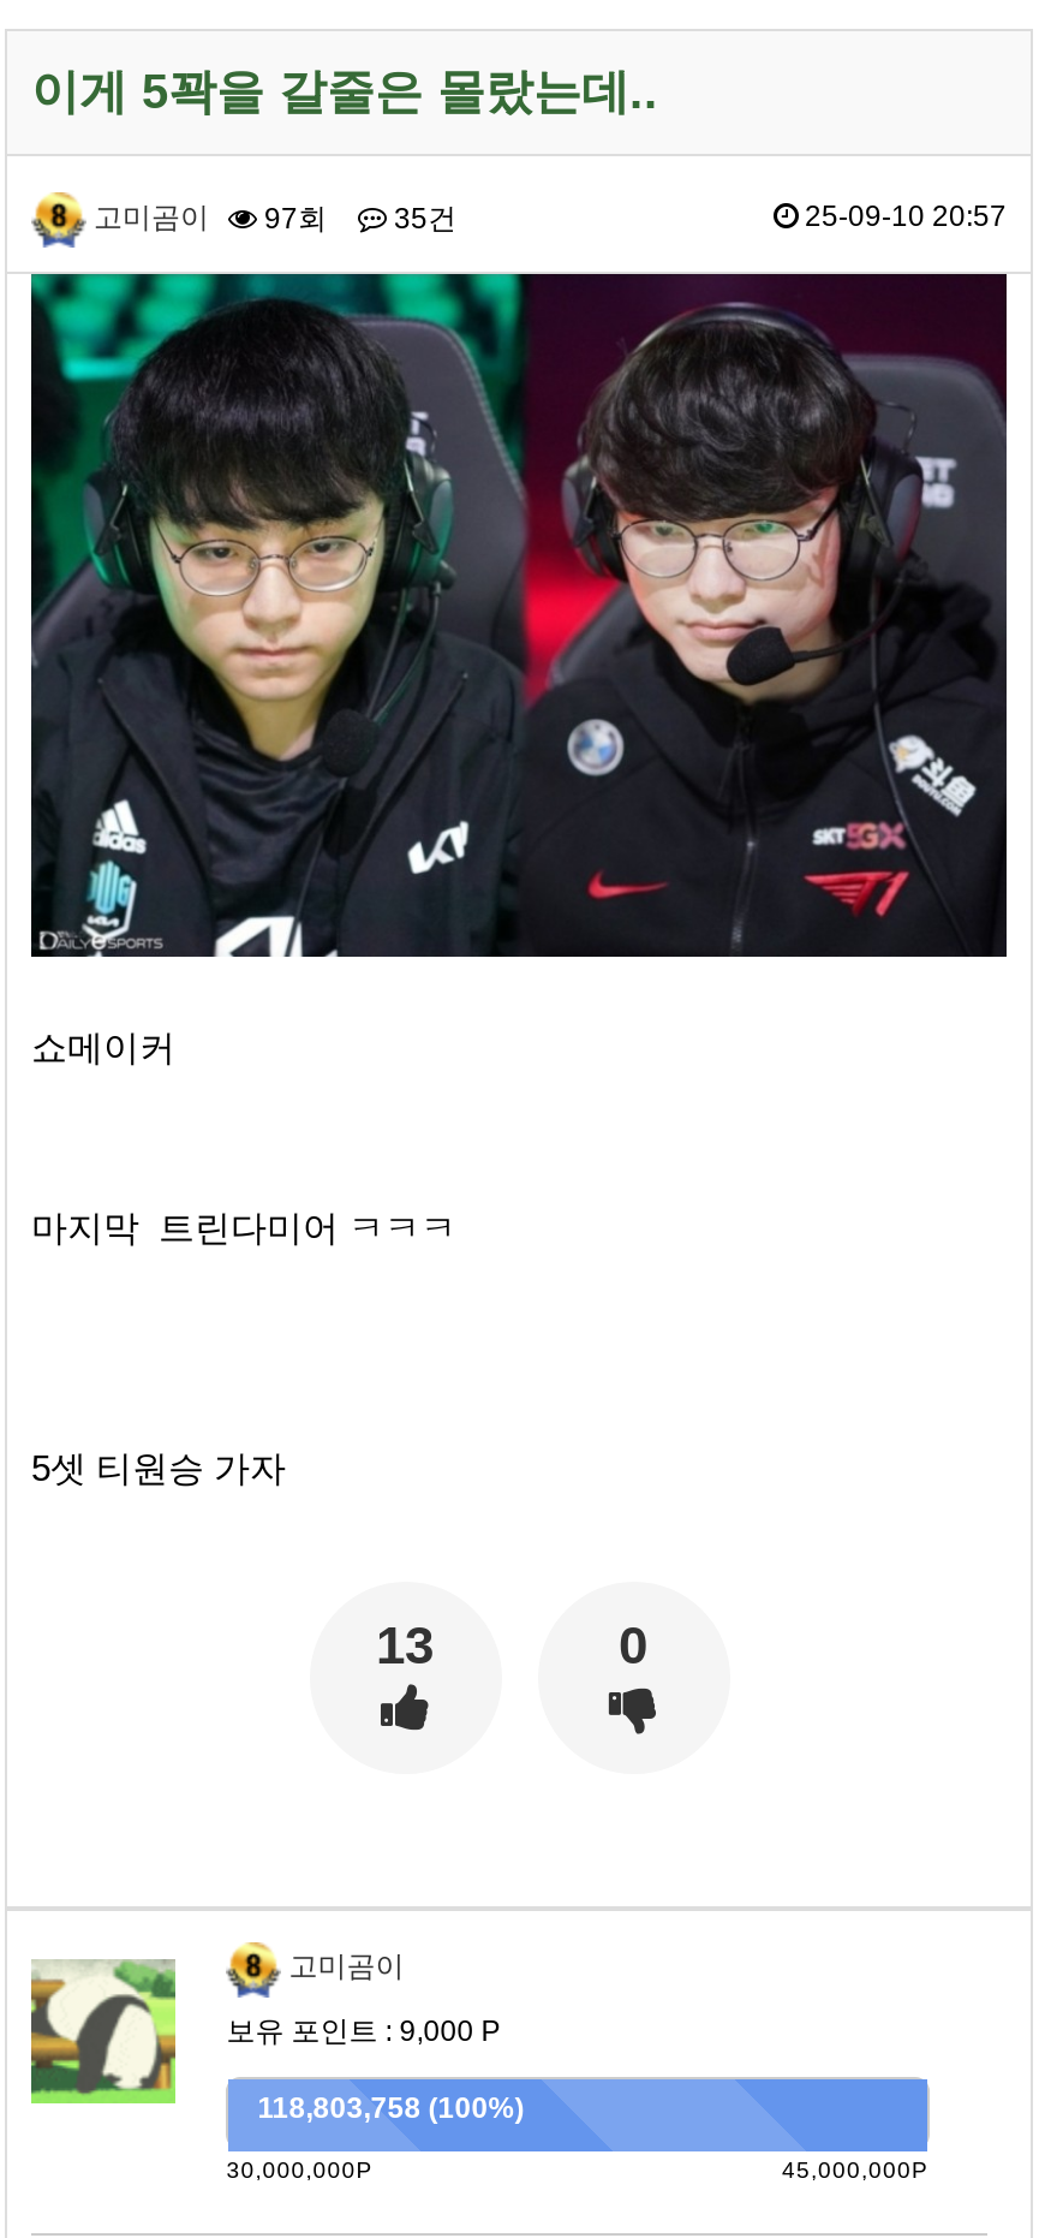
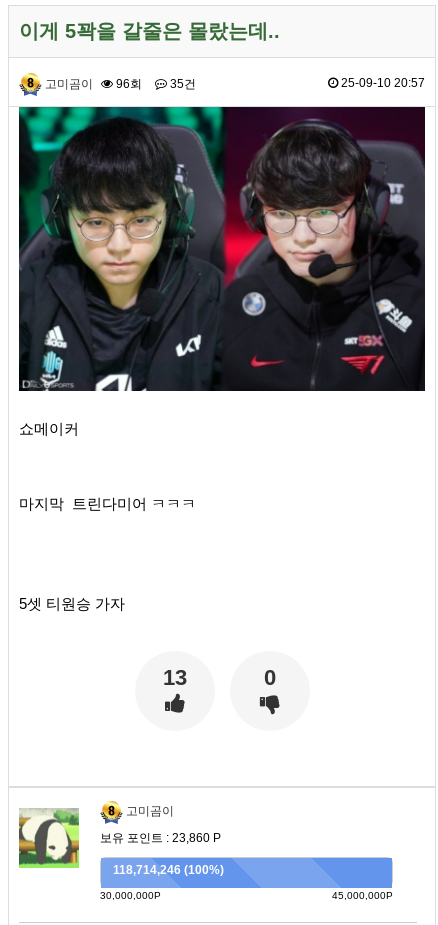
[94,201,456,235] 고미곰이 97회 35건 -> [45,77,196,91] 고미곰이 96회 35건
[38,1981,500,2091] [image] | 보유 포인트 : 9,000 P -> [22,818,221,864] [image] | 보유 포인트 : 23,860 P
[258,2092,524,2126] 118,803,758 (100%) -> [113,863,224,877] 118,714,246 (100%)

